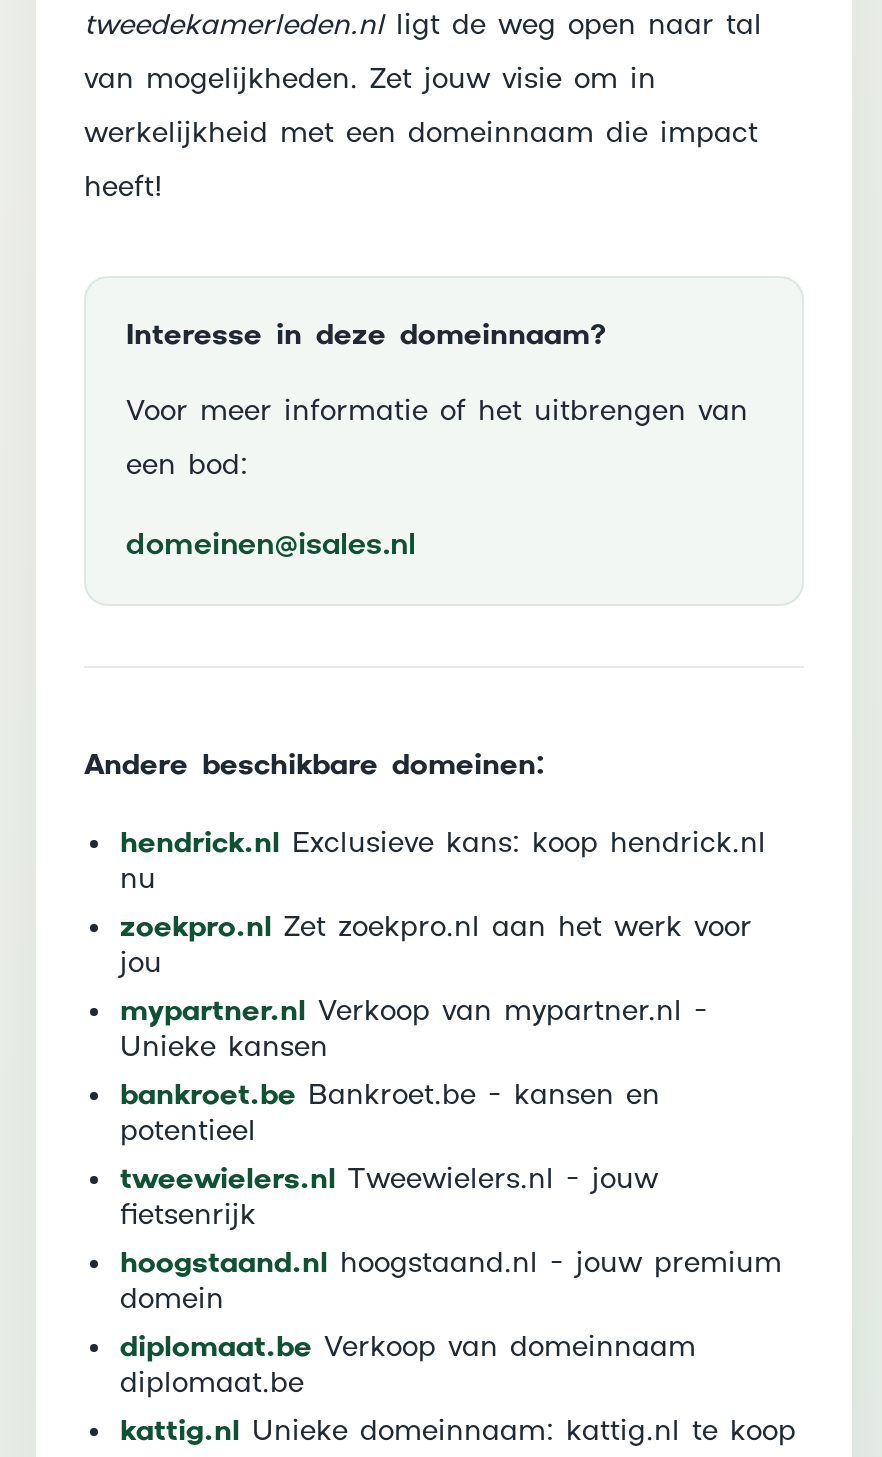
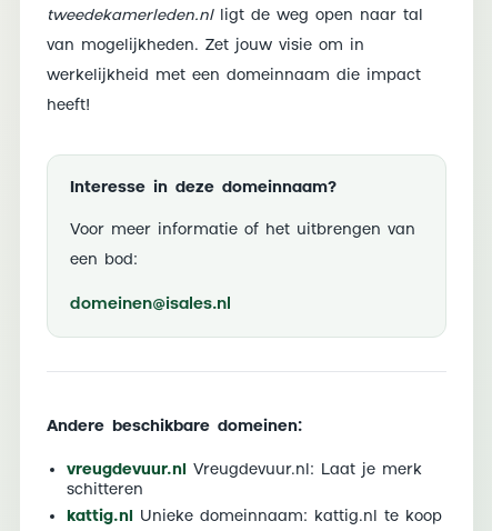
[120,828,782,1400] hendrick.nl Exclusieve kans: koop hendrick.nl | nu | zoekpro.nl Zet zoekpro.nl aan het werk voor | jou | mypartner.nl Verkoop van mypartner.nl - | Unieke kansen | bankroet.be Bankroet.be - kansen en | potentieel | tweewielers.nl Tweewielers.nl - jouw | fietsenrijk | hoogstaand.nl hoogstaand.nl - jouw premium | domein | diplomaat.be Verkoop van domeinnaam | diplomaat.be -> [67,461,422,499] vreugdevuur.nl Vreugdevuur.nl: Laat je merk | schitteren

